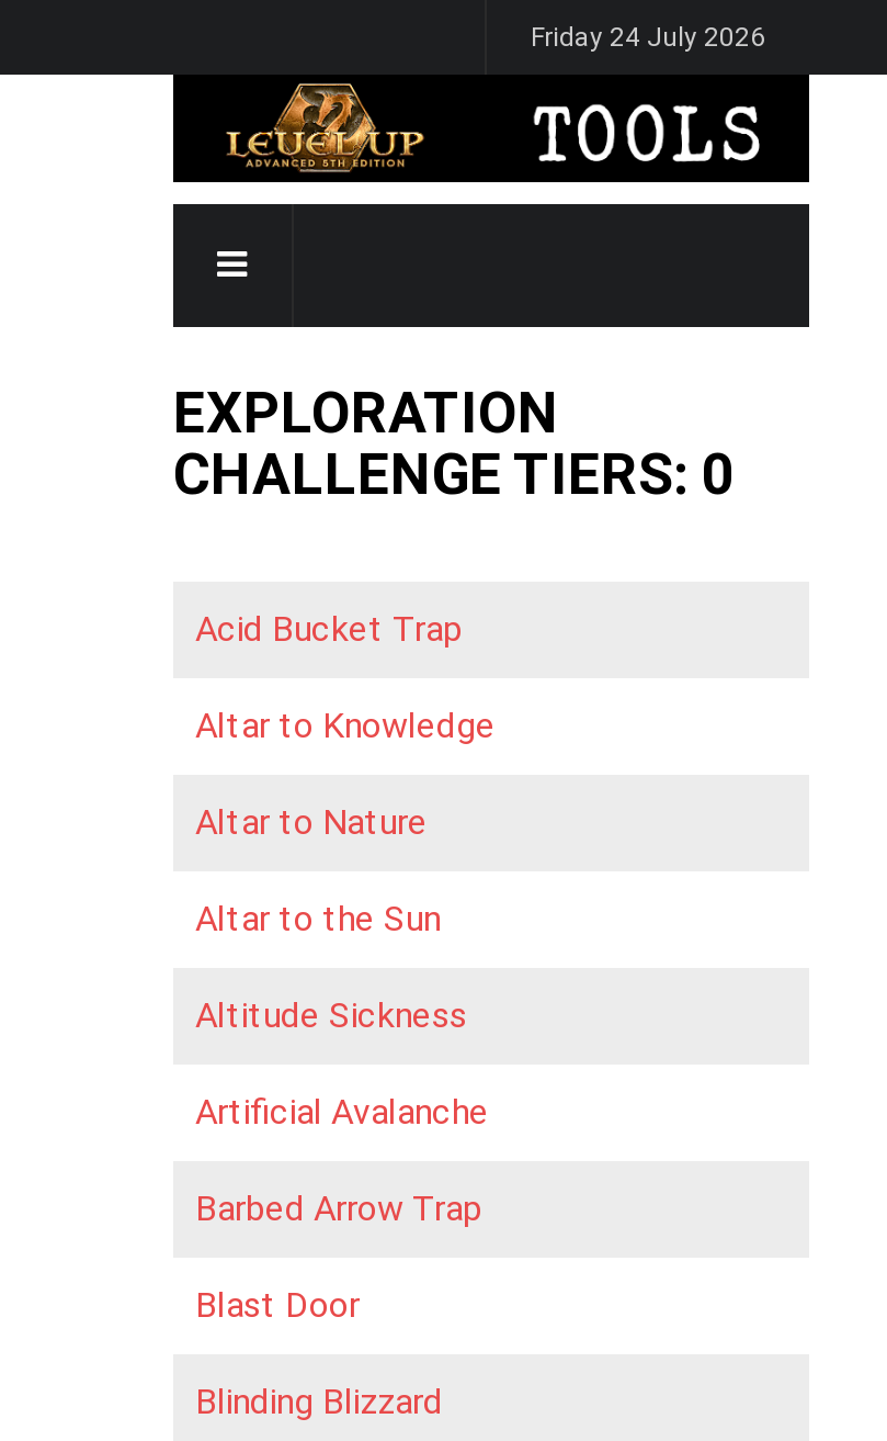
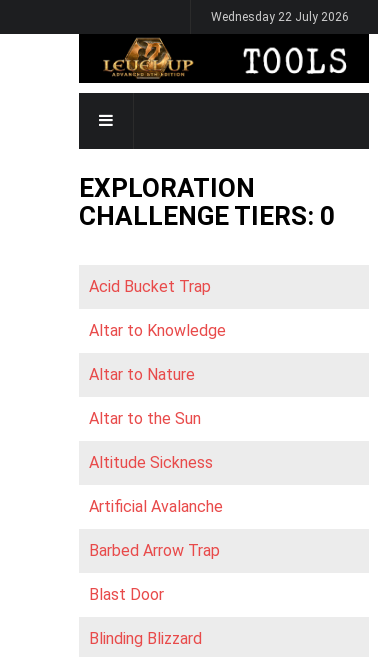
[531,22,765,53] Friday 24 July 2026 -> [211,10,349,24] Wednesday 22 July 2026

